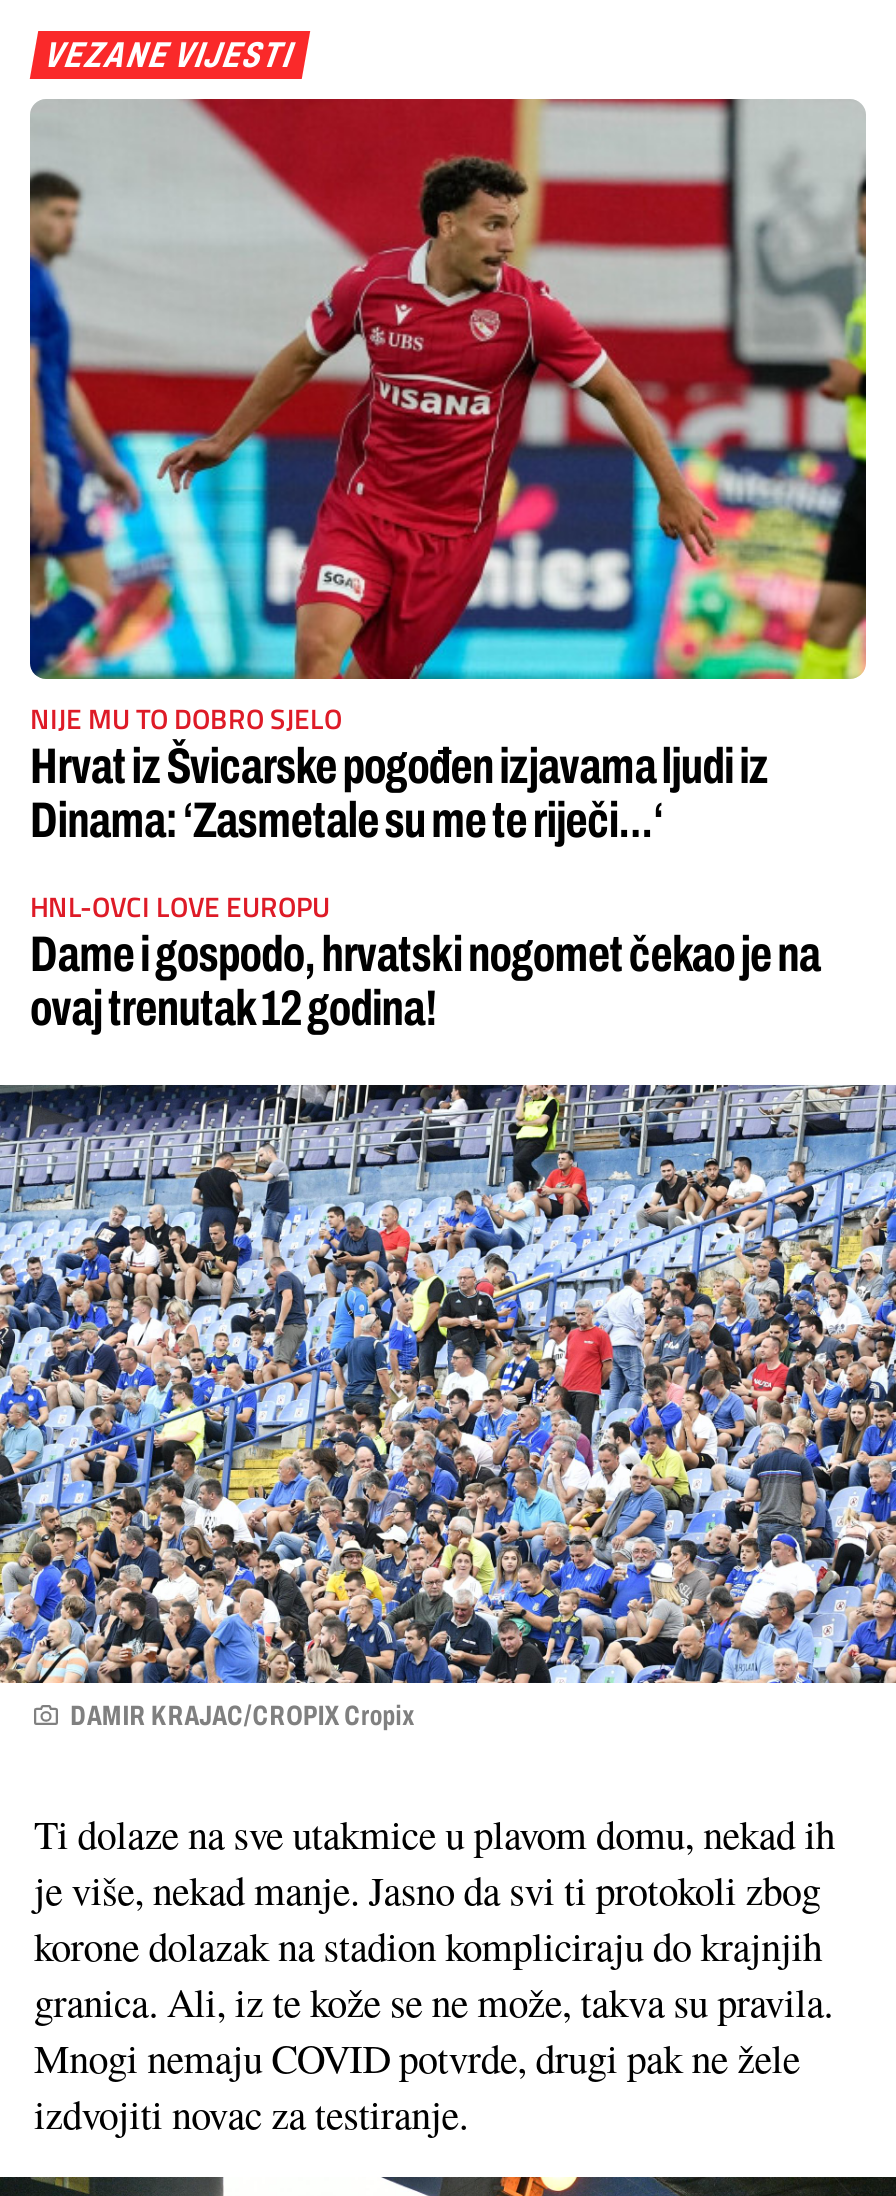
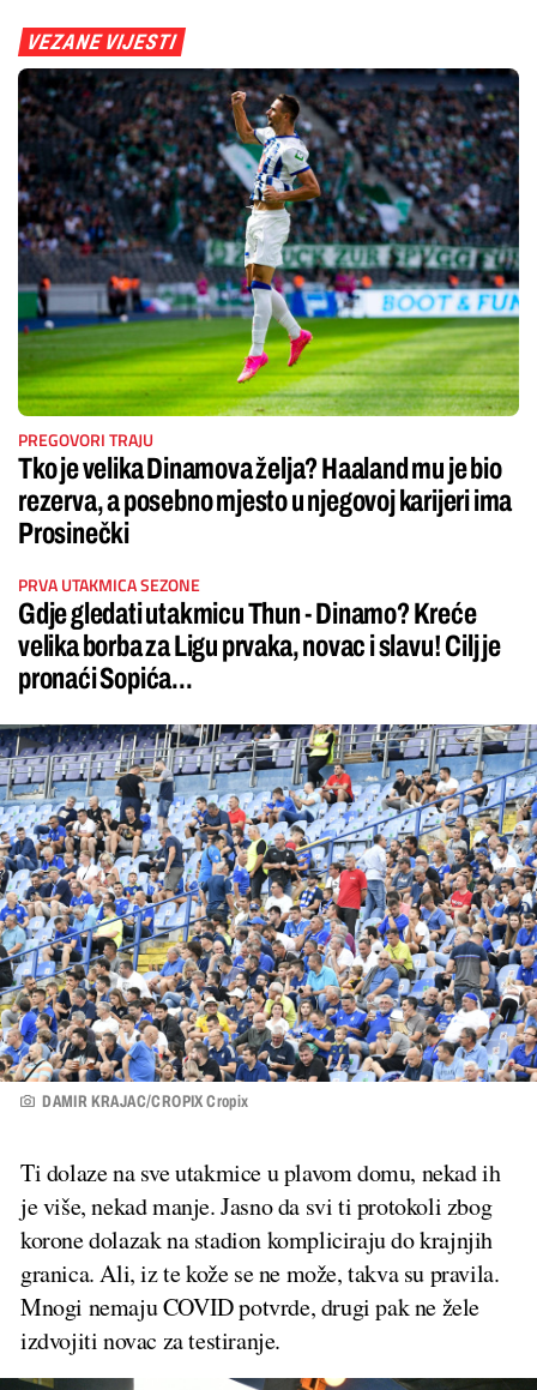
[28,96,868,847] [image] | NIJE MU TO DOBRO SJELO | Hrvat iz Švicarske pogođen izjavama ljudi iz | Dinama: ‘Zasmetale su me te riječi...‘ -> [17,67,520,549] [image] | PREGOVORI TRAJU | Tko je velika Dinamova želja? Haaland mu je bio | rezerva, a posebno mjesto u njegovoj karijeri ima | Prosinečki
[30,885,820,1035] HNL-OVCI LOVE EUROPU | Dame i gospodo, hrvatski nogomet čekao je na | ovaj trenutak 12 godina! -> [18,572,501,694] PRVA UTAKMICA SEZONE | Gdje gledati utakmicu Thun - Dinamo? Kreće | velika borba za Ligu prvaka, novac i slavu! Cilj je | pronaći Sopića...

